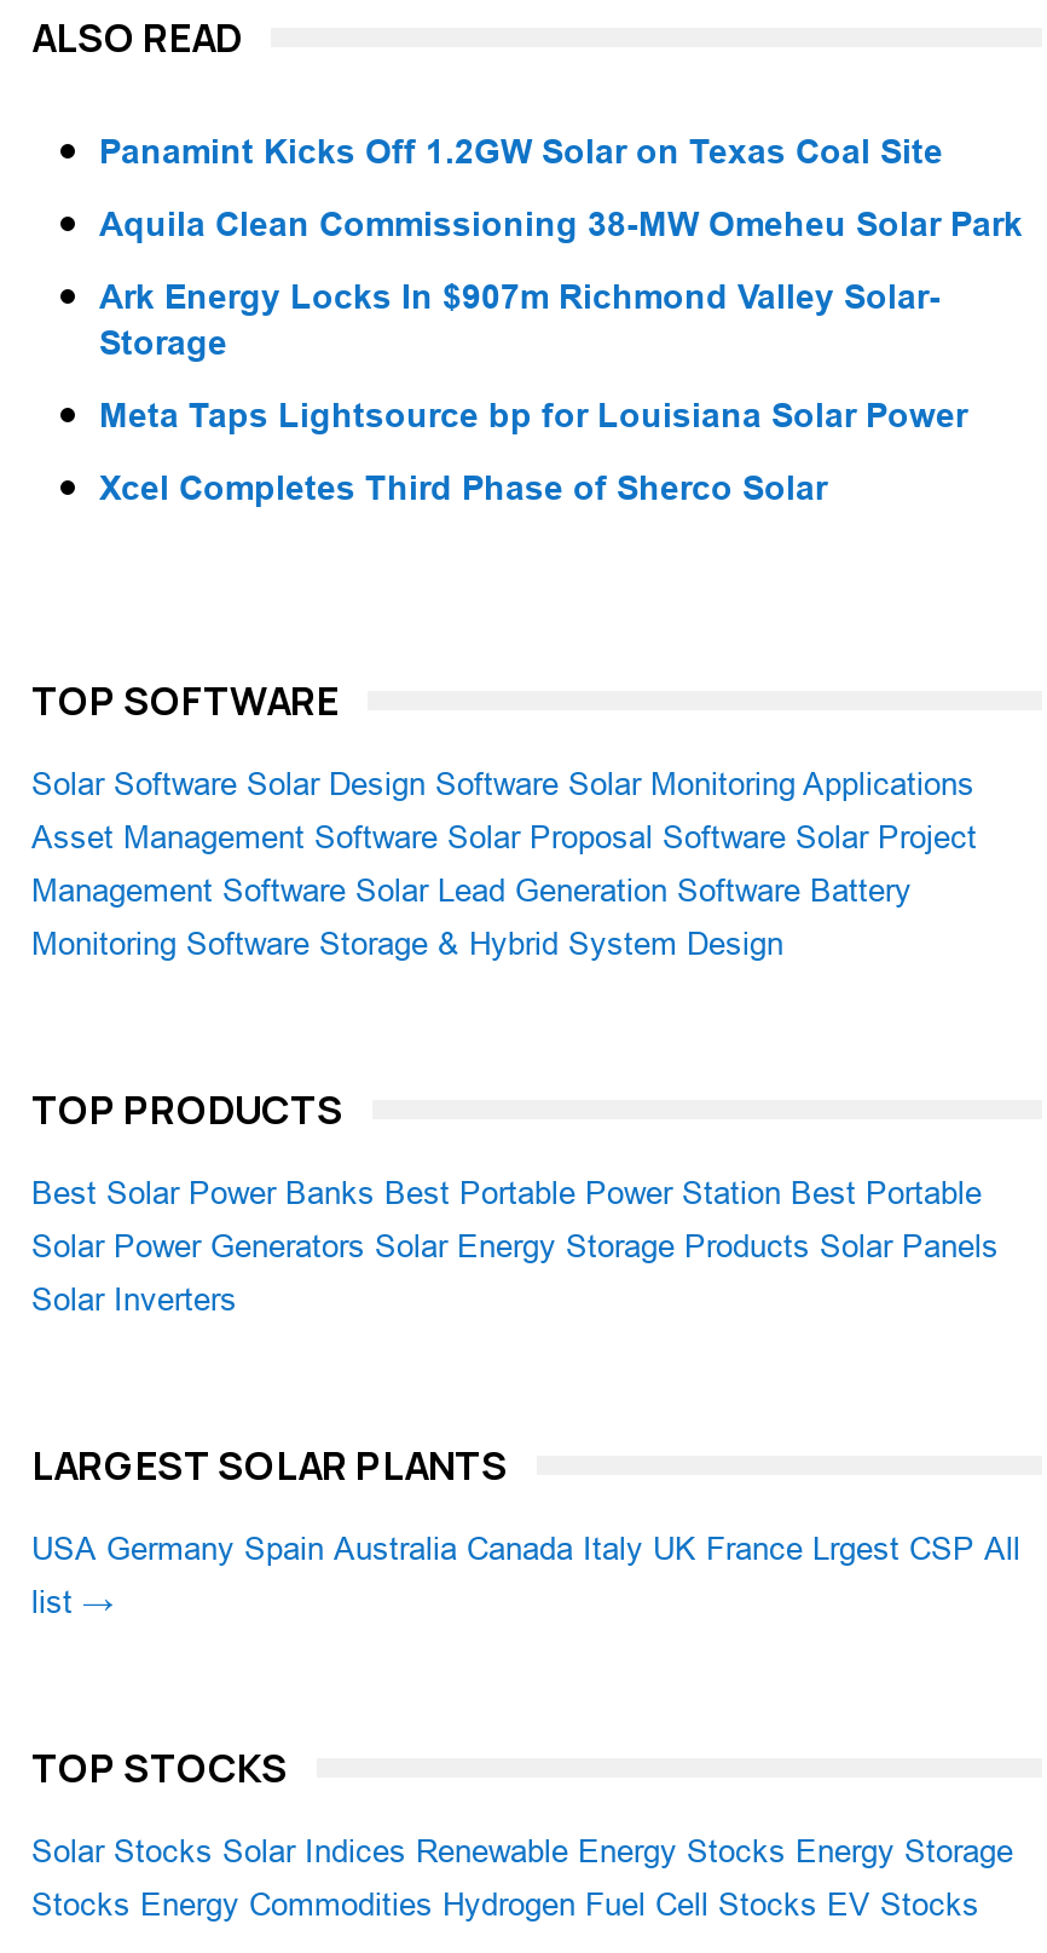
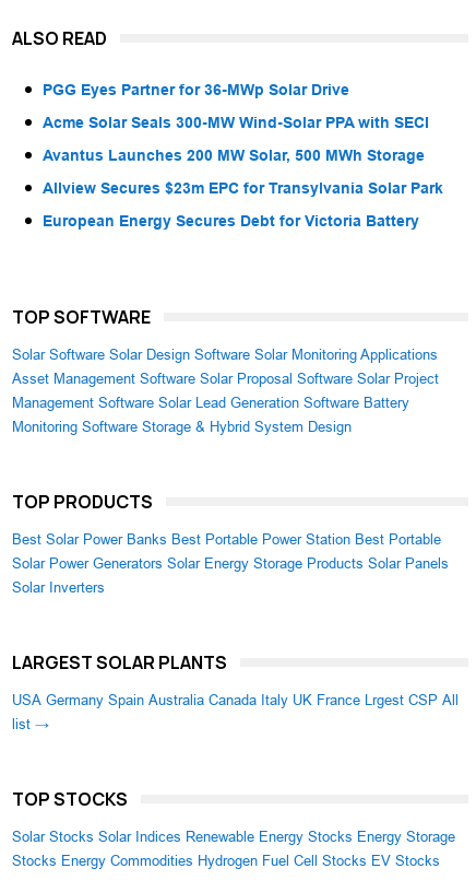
[99,132,943,171] Panamint Kicks Off 1.2GW Solar on Texas Coal Site -> [43,81,349,98] PGG Eyes Partner for 36-MWp Solar Drive
[99,204,1023,243] Aquila Clean Commissioning 38-MW Omeheu Solar Park -> [43,114,429,131] Acme Solar Seals 300-MW Wind-Solar PPA with SECI
[99,277,941,362] Ark Energy Locks In $907m Richmond Valley Solar- | Storage -> [43,146,425,164] Avantus Launches 200 MW Solar, 500 MWh Storage
[99,396,967,434] Meta Taps Lightsource bp for Louisiana Solar Power -> [43,179,443,197] Allview Secures $23m EPC for Transylvania Solar Park
[99,468,827,507] Xcel Completes Third Phase of Sherco Solar -> [43,212,419,230] European Energy Secures Debt for Victoria Battery

